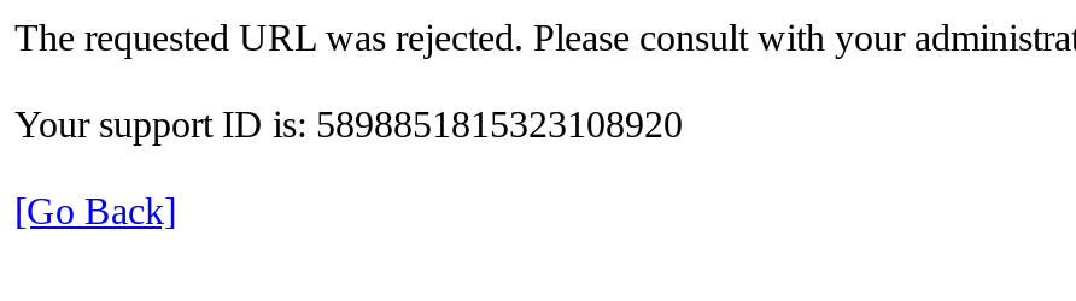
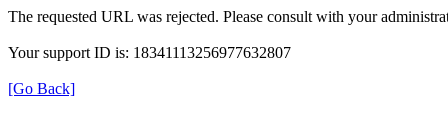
[14,104,683,144] Your support ID is: 5898851815323108920 -> [8,44,291,61] Your support ID is: 18341113256977632807

